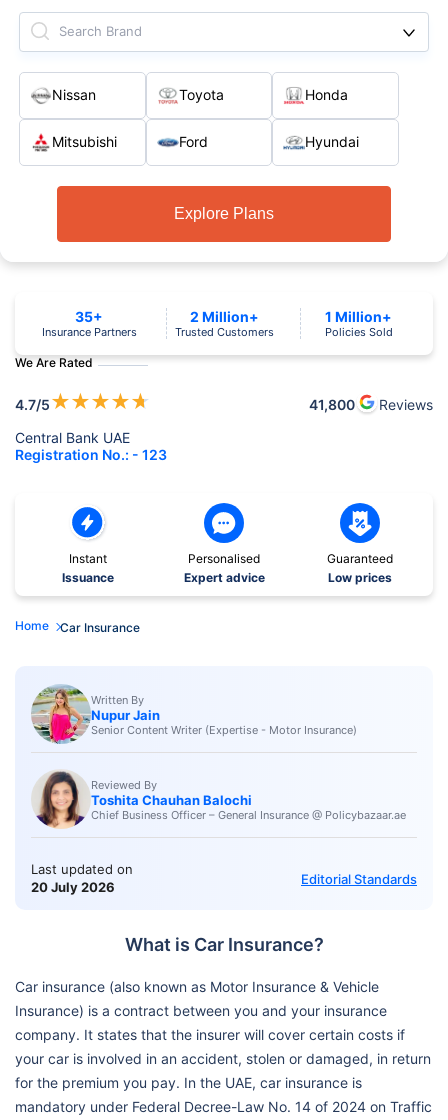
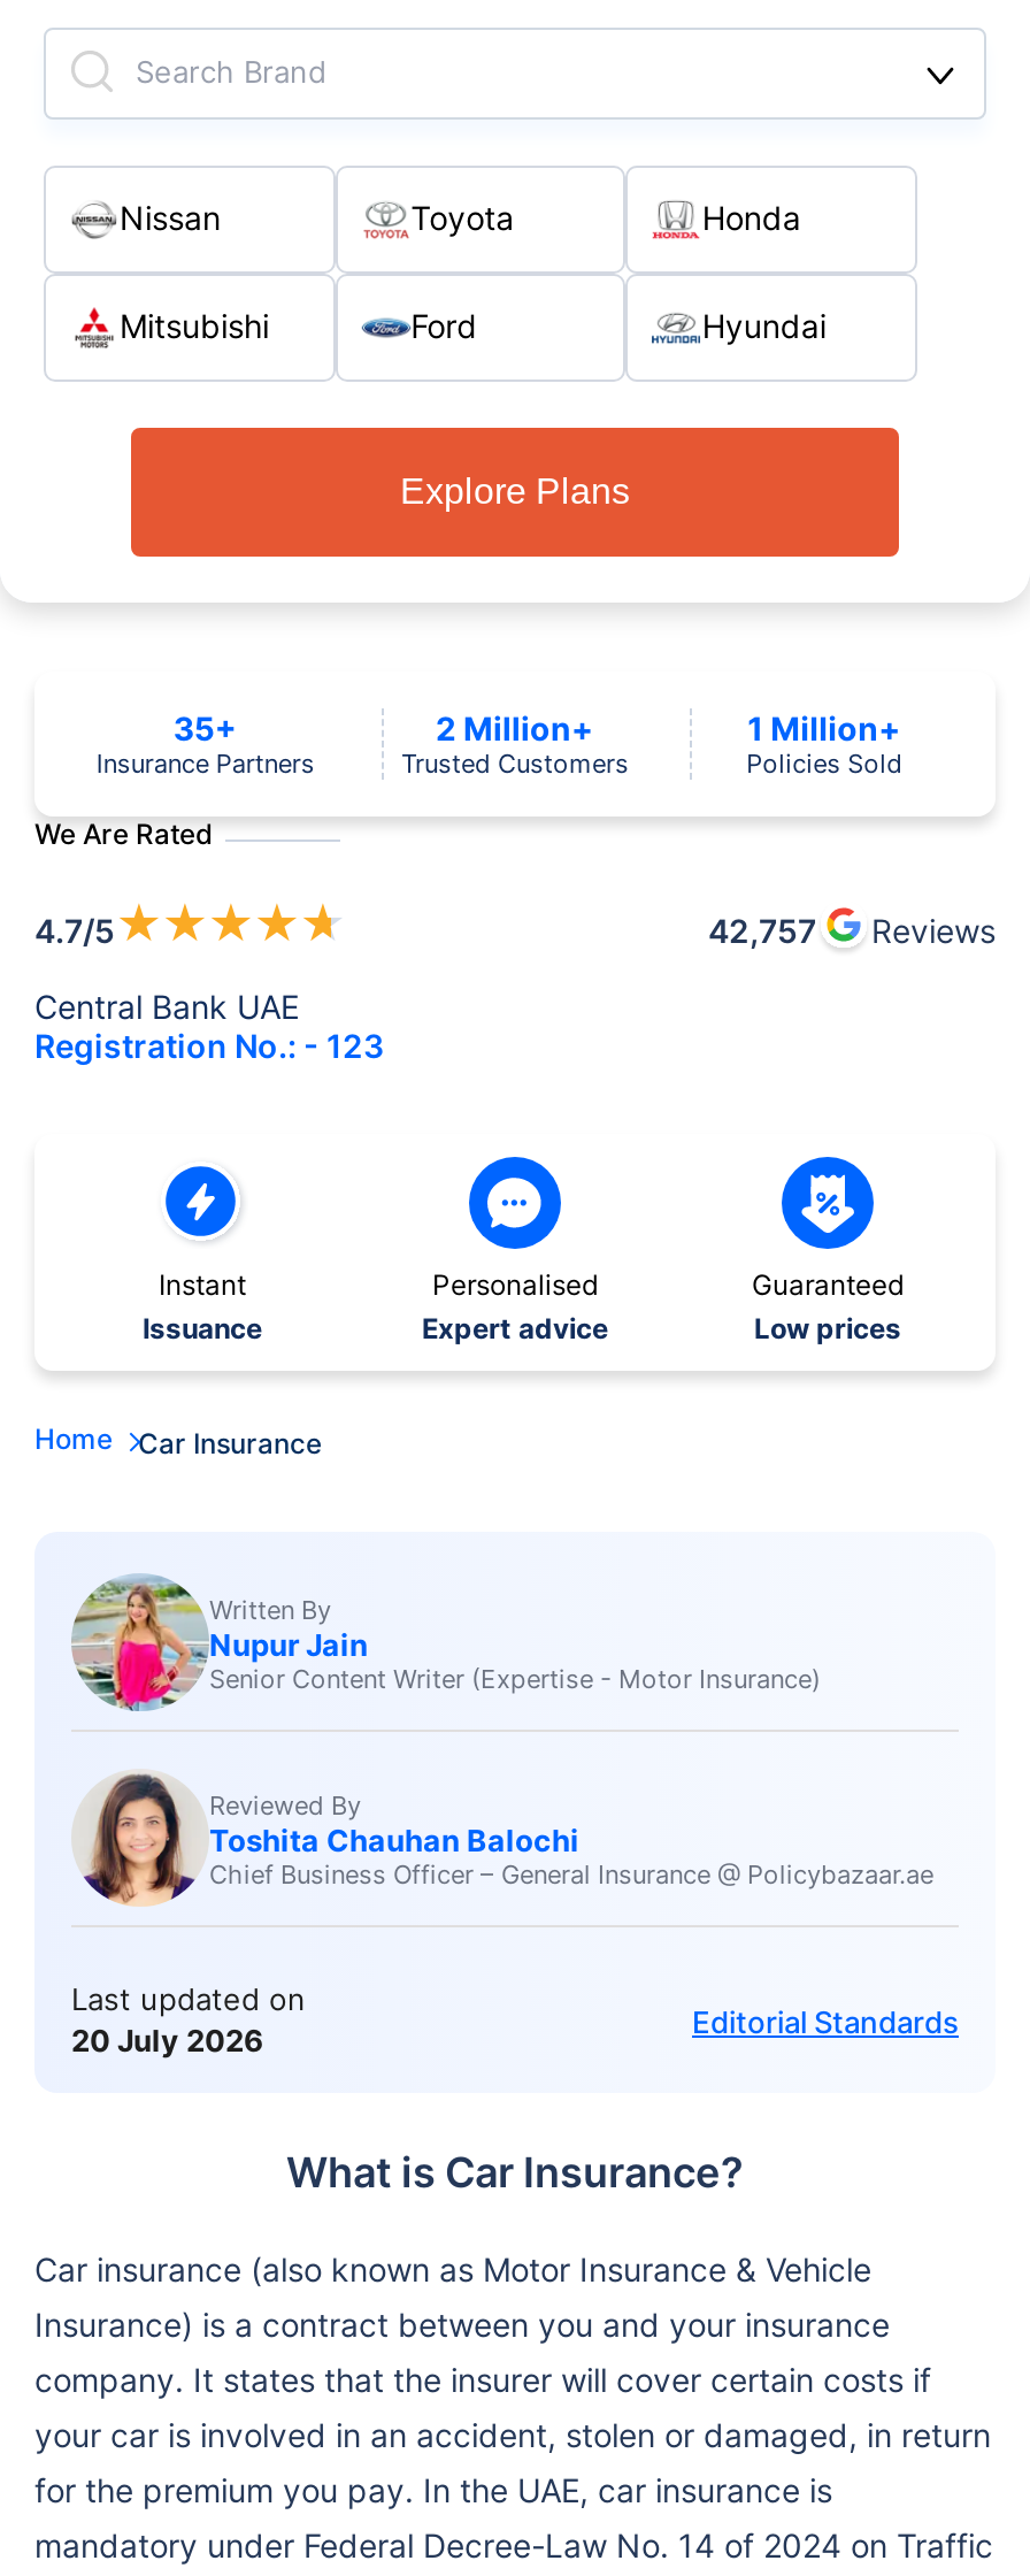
[309,396,433,413] 41,800 Reviews -> [708,910,996,949] 42,757 Reviews

